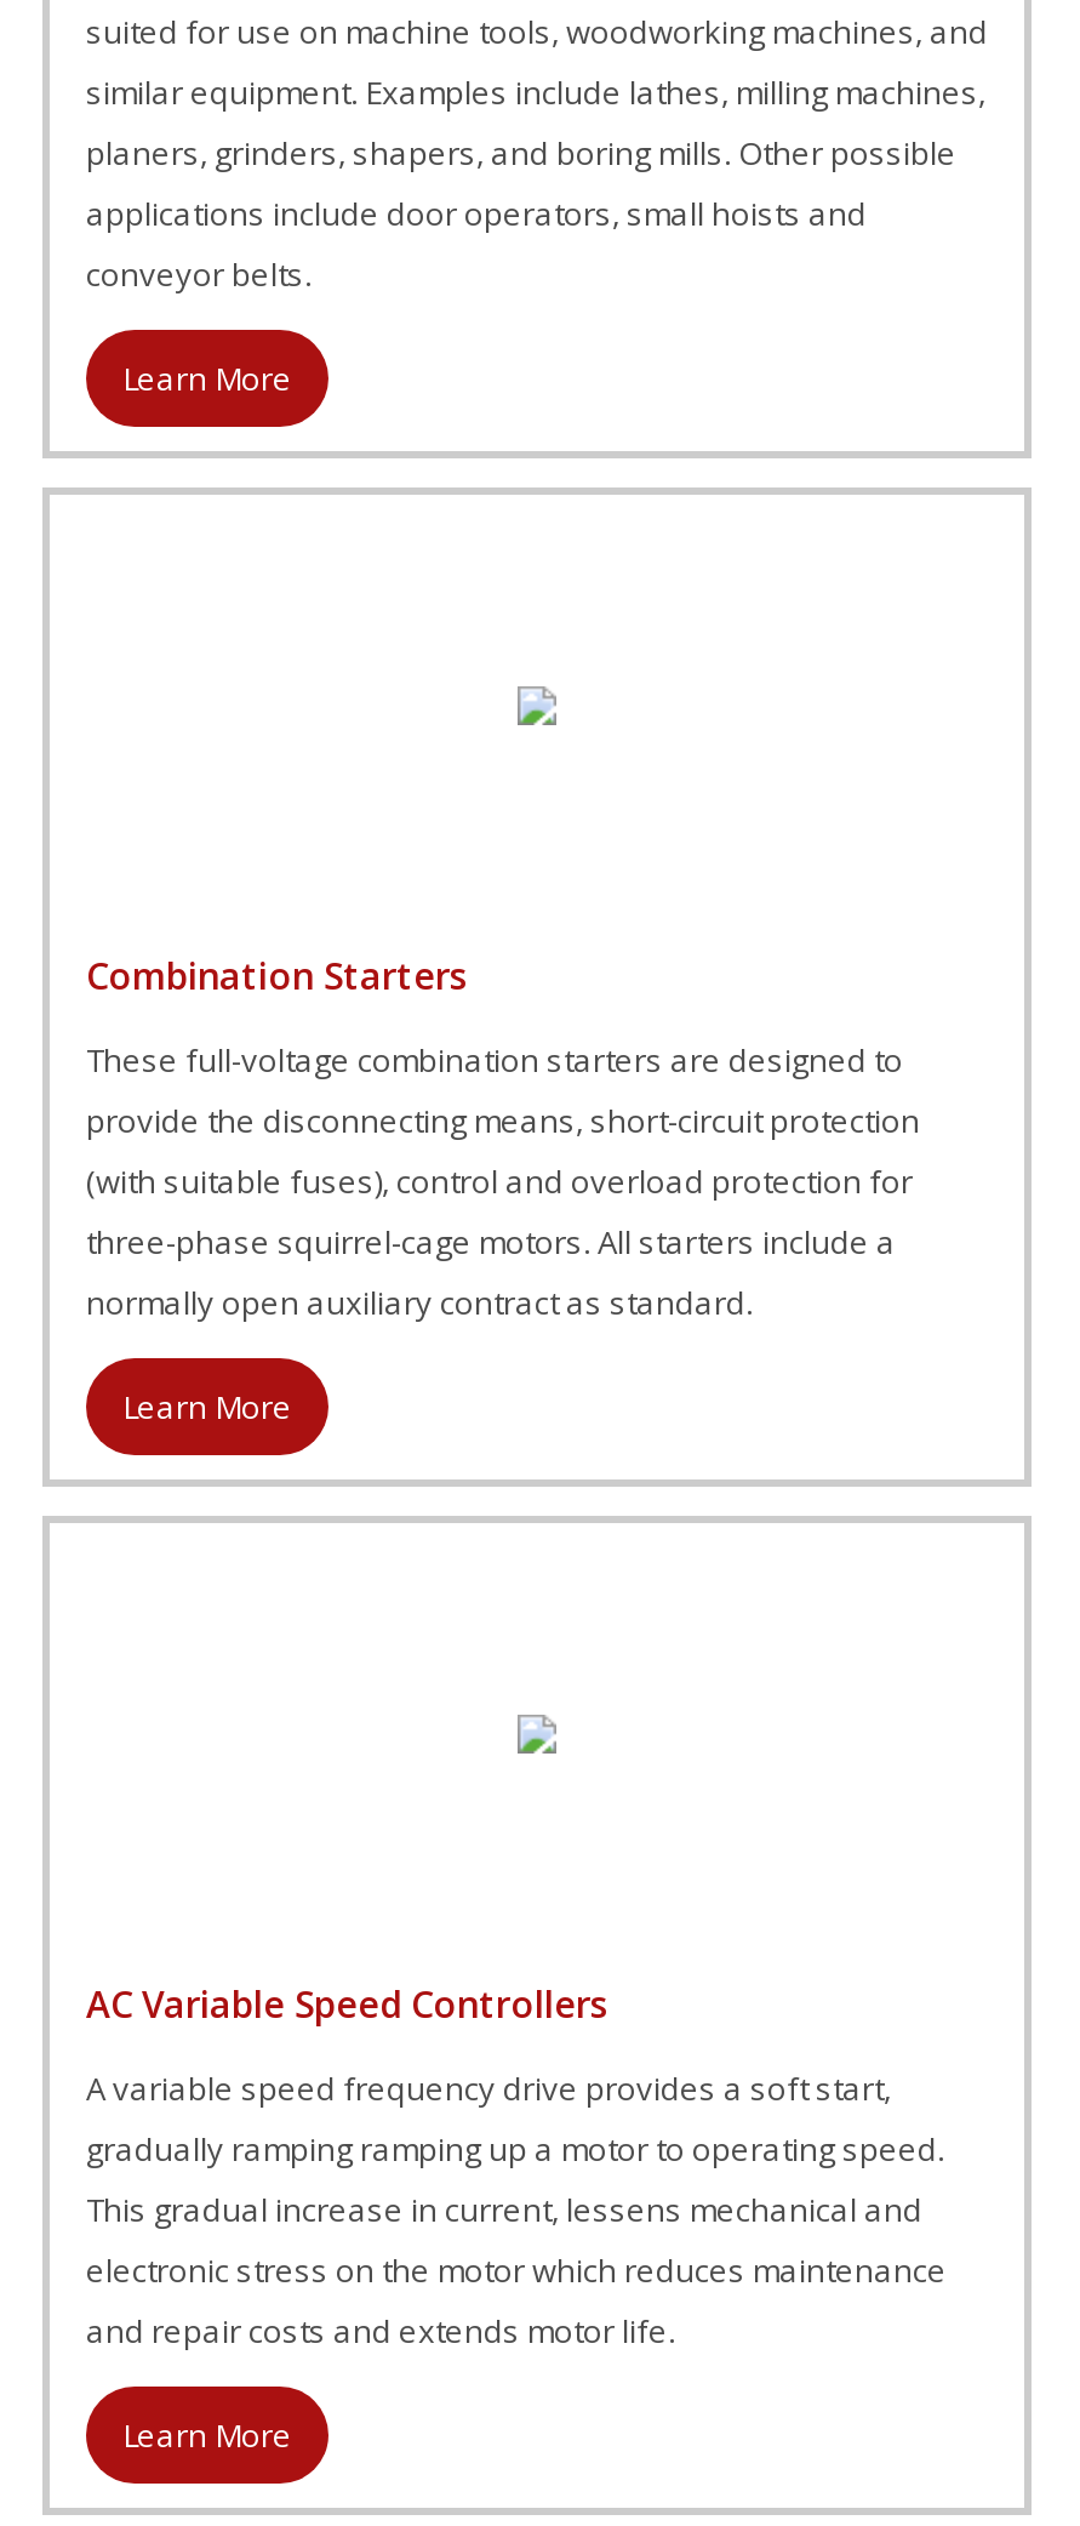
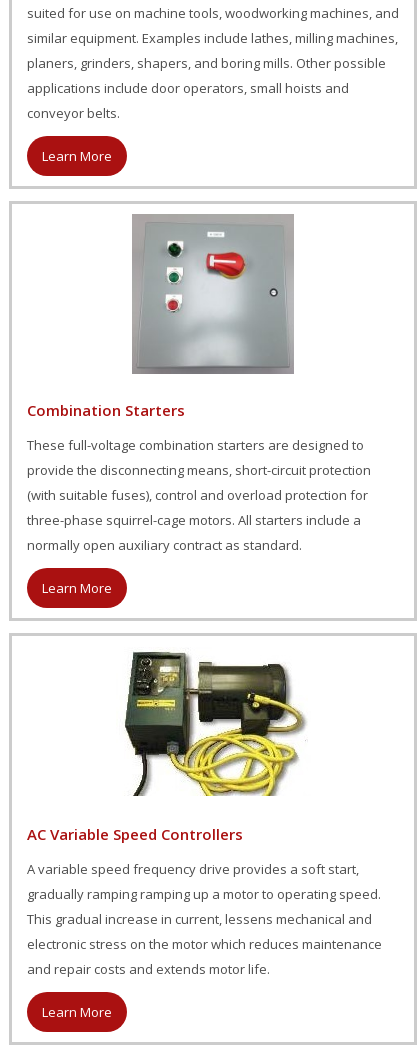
none -> [131,214,295,375] [image]
none -> [124,651,307,797] [image]

